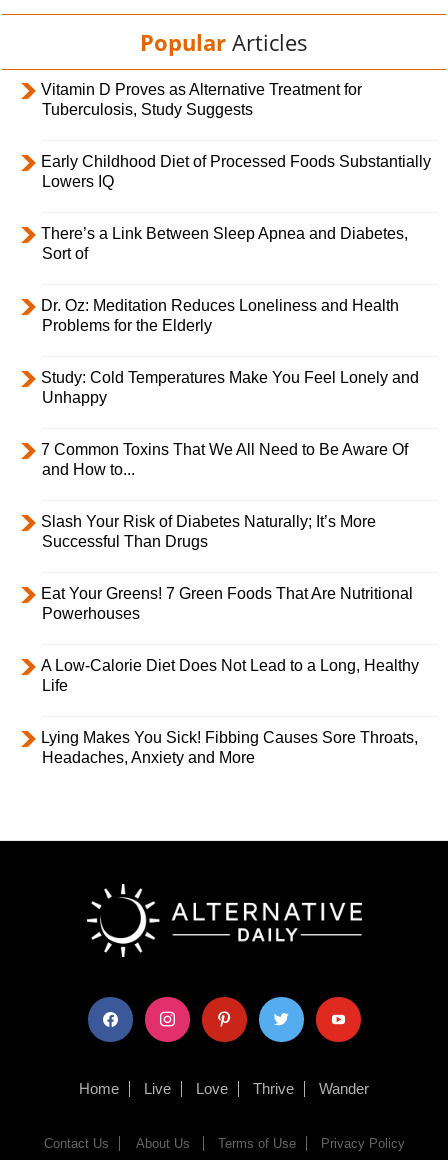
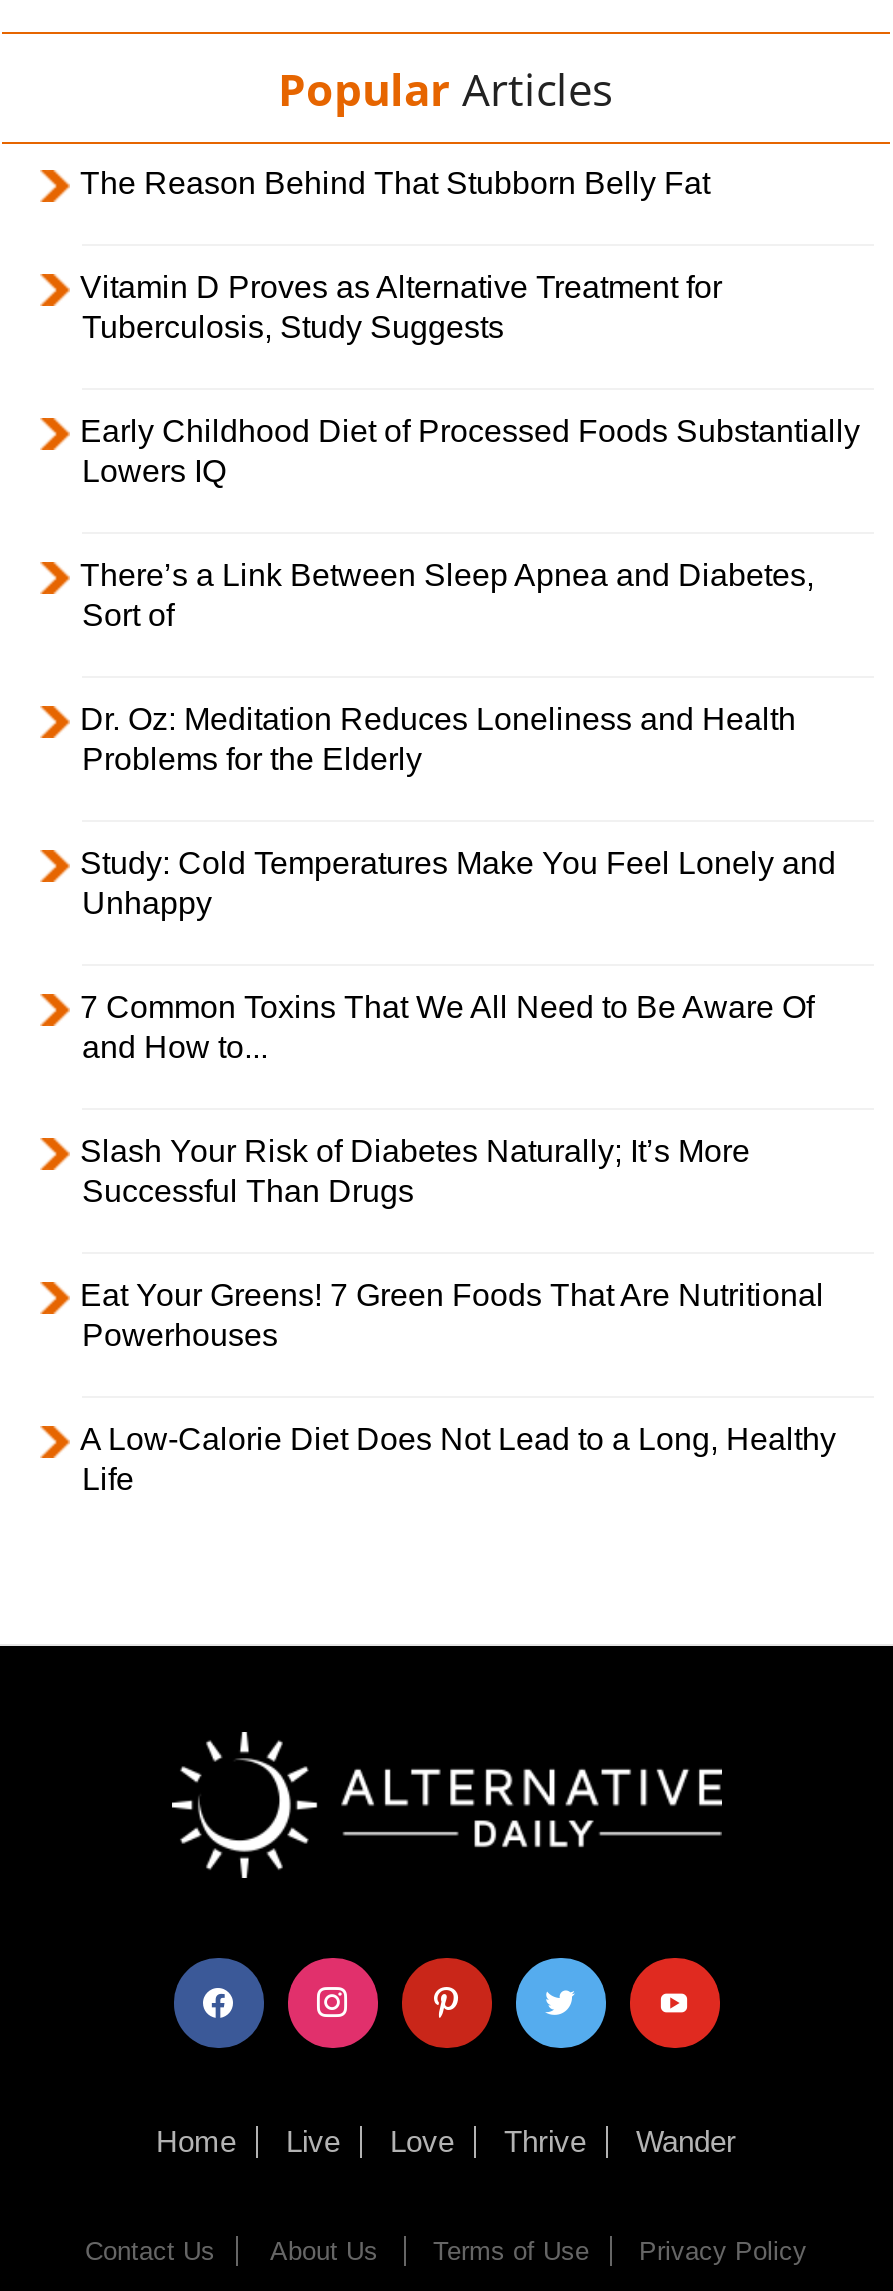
none -> [80,166,710,200] The Reason Behind That Stubborn Belly Fat
moved [41,81,431,694] -> [80,270,860,1496]: Vitamin D Proves as Alternative Treatment for | Tuberculosis, Study Suggests | Early Childhood Diet of Processed Foods Substantially | ... | A Low-Calorie Diet Does Not Lead to a Long, Healthy | Life
[41,729,418,766] Lying Makes You Sick! Fibbing Causes Sore Throats, | Headaches, Anxiety and More -> none

